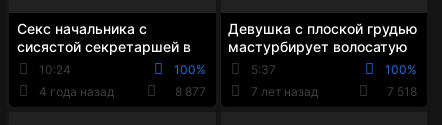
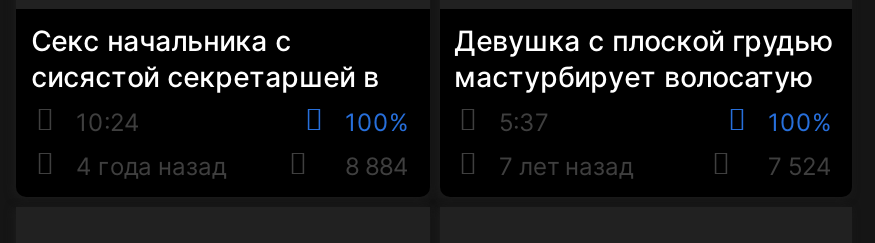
[174,84,205,99] 8 877 -> [345,151,409,181] 8 884
[387,84,417,99] 7 518 -> [768,151,832,181] 7 524

